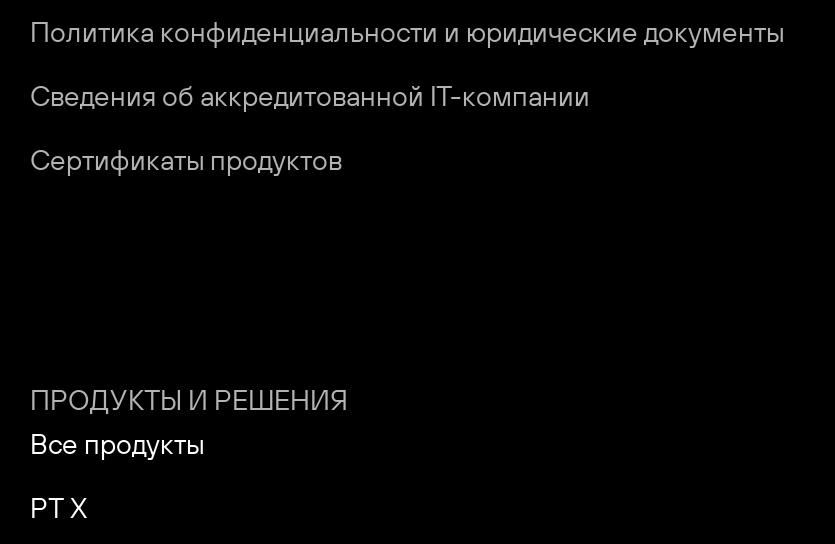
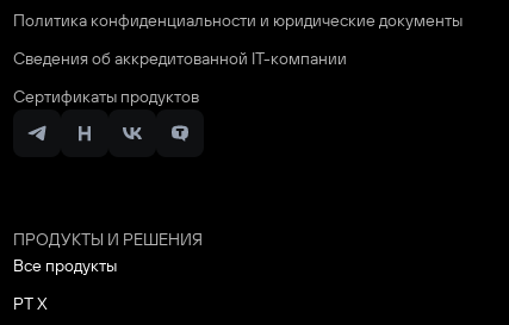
none -> [13,110,204,157] [image]

